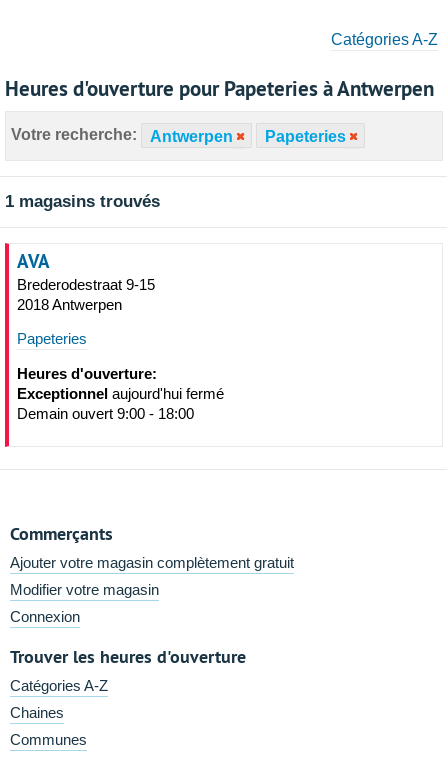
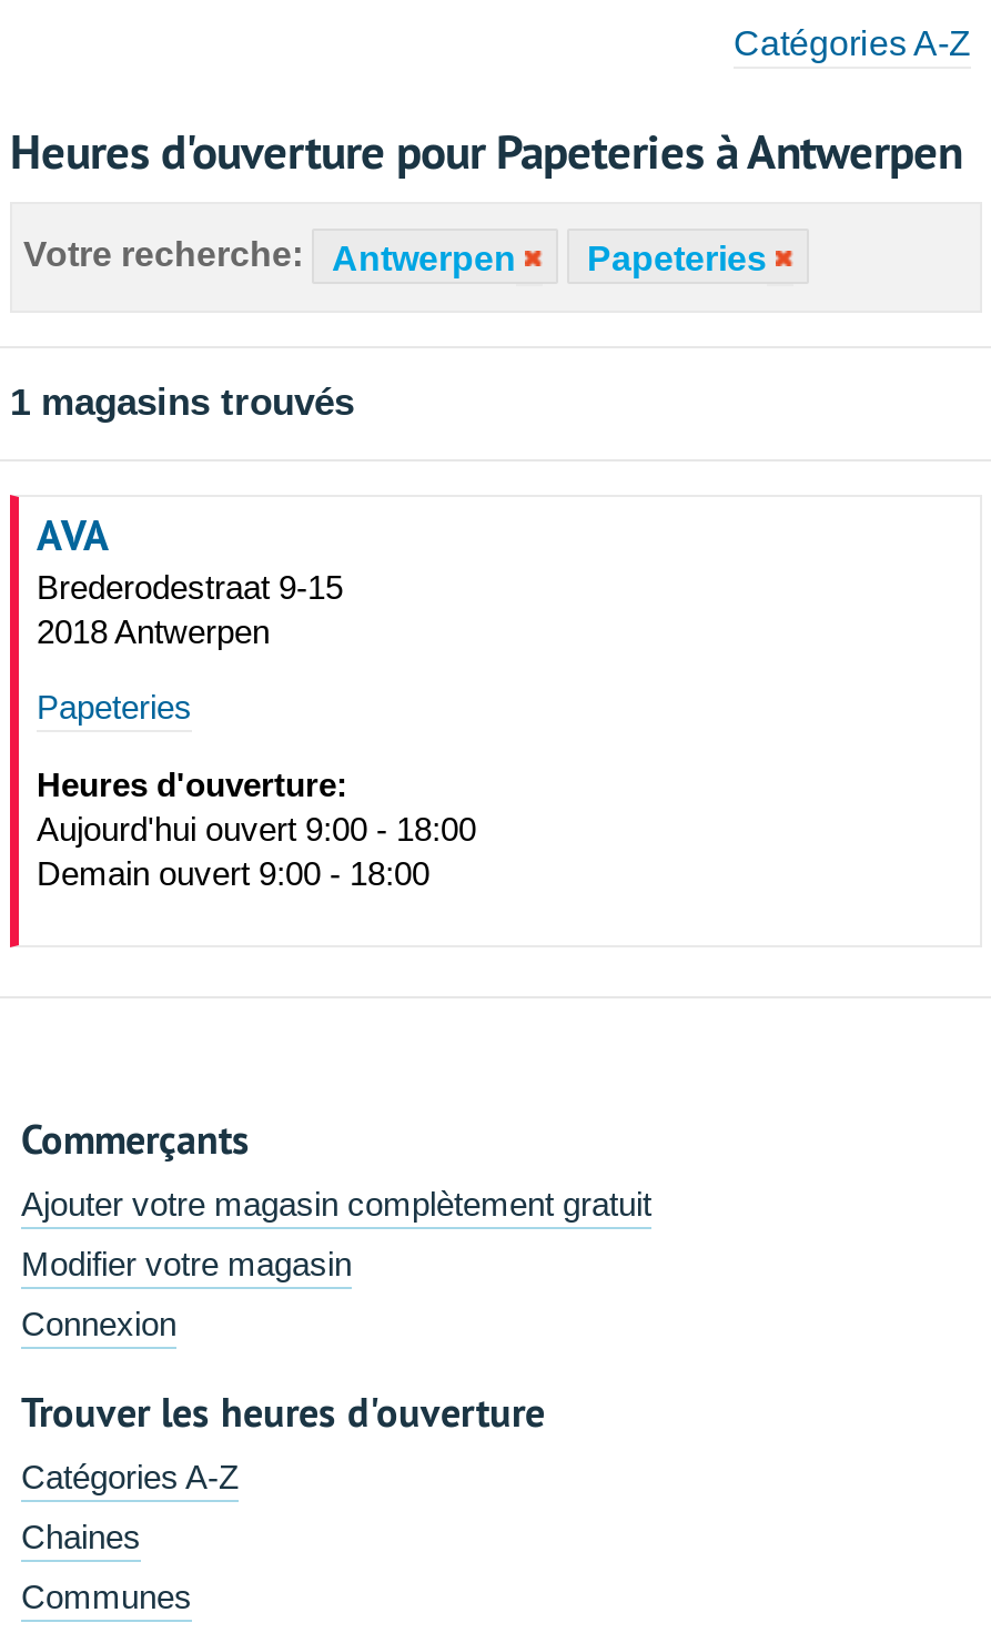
[17,385,224,402] Exceptionnel aujourd'hui fermé -> [37,810,476,848] Aujourd'hui ouvert 9:00 - 18:00

